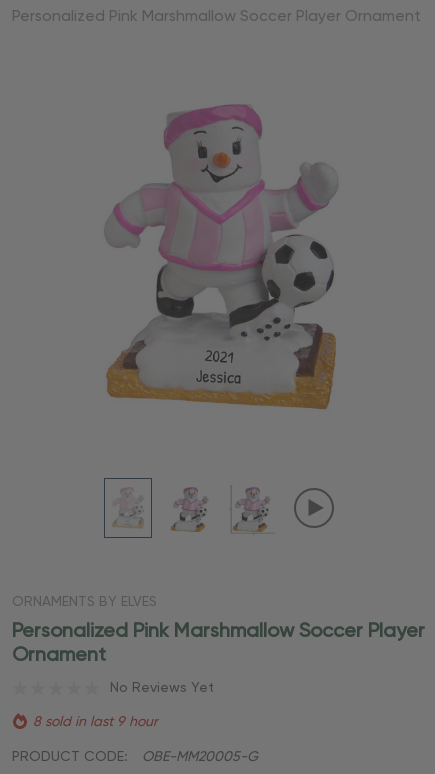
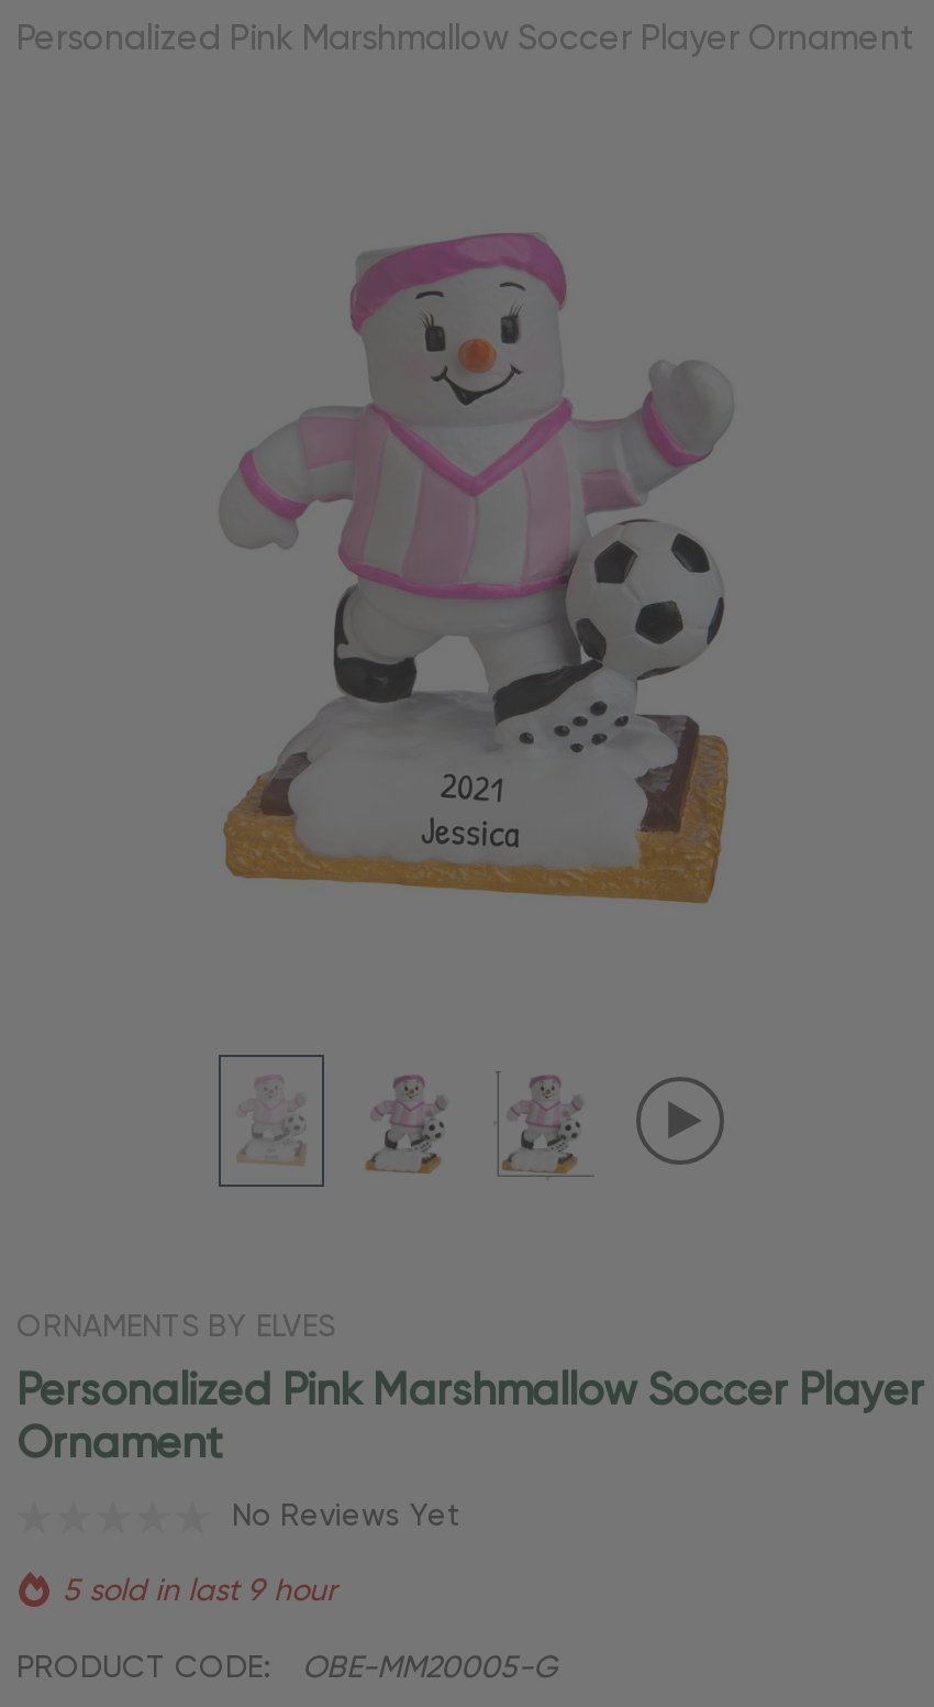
[33,714,158,728] 8 sold in last 9 hour -> [63,1575,337,1606] 5 sold in last 9 hour

